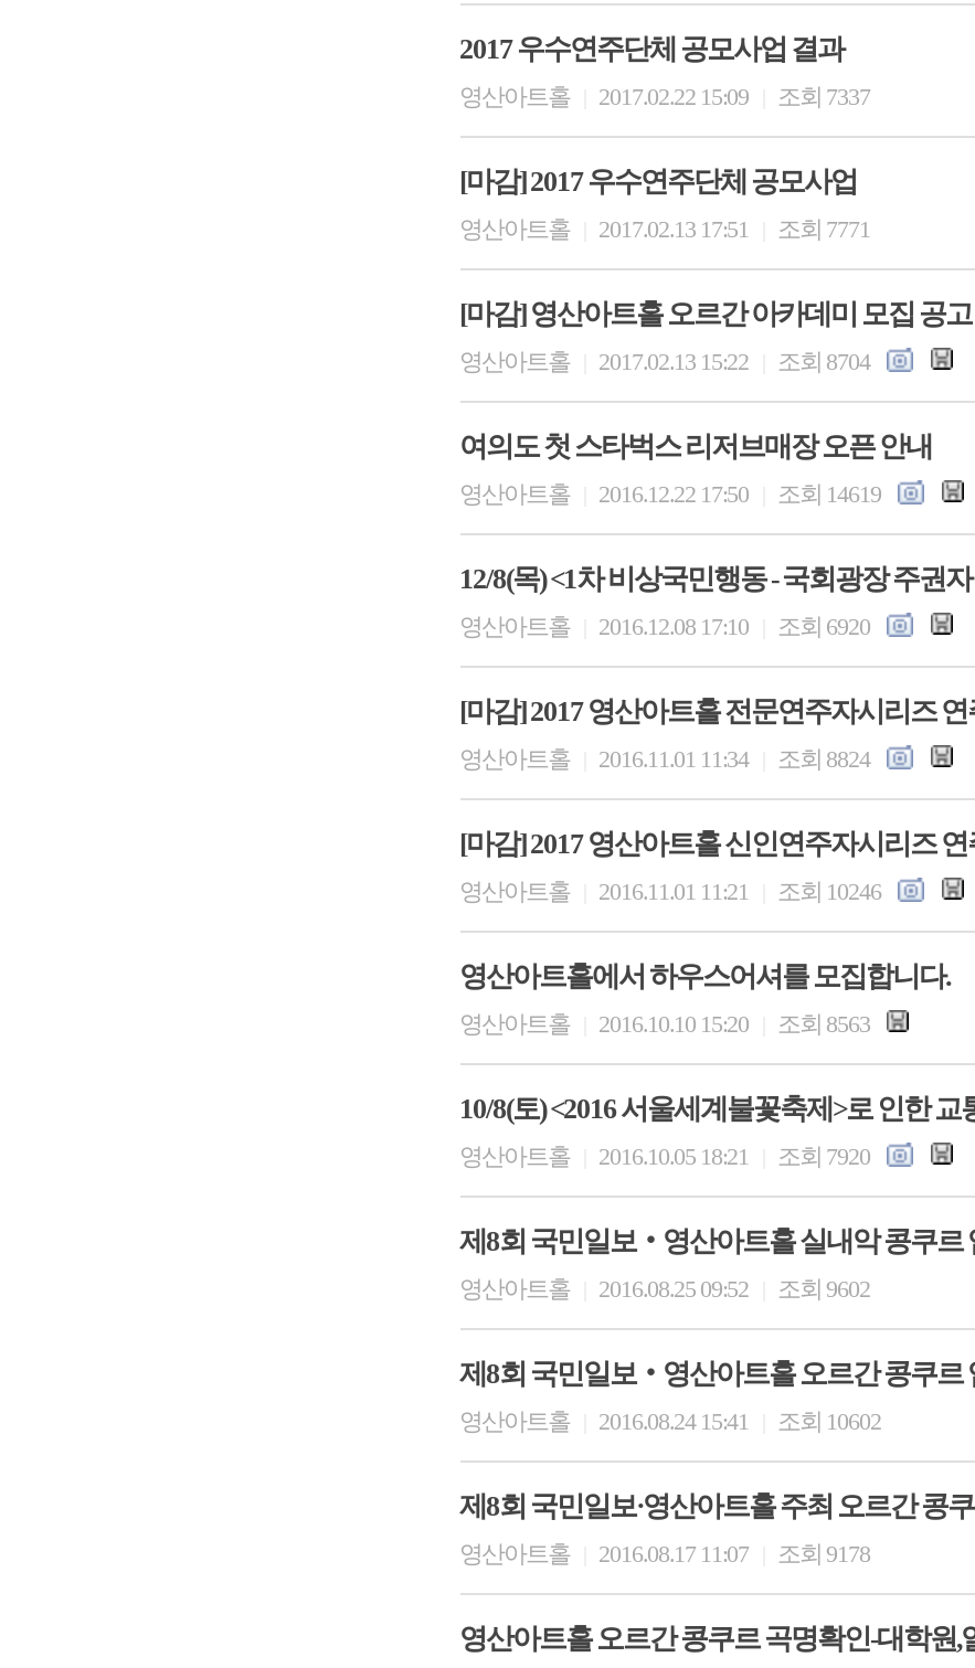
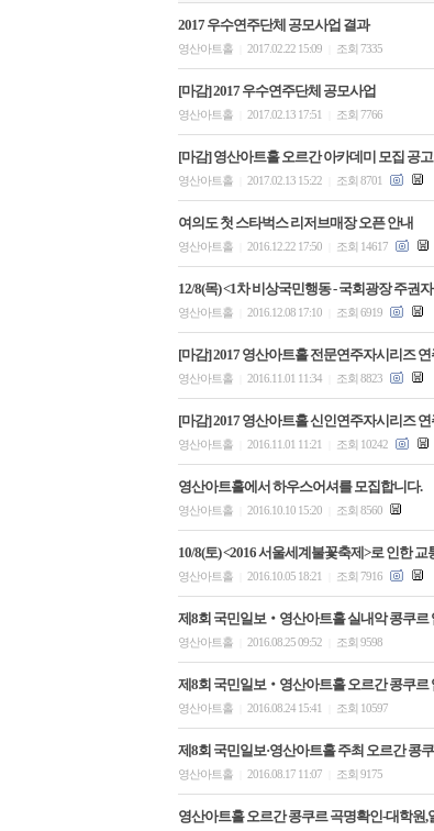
[459,83,870,109] 영산아트홀 2017.02.22 15:09 조회 7337 -> [177,42,382,55] 영산아트홀 2017.02.22 15:09 조회 7335
[459,215,870,242] 영산아트홀 2017.02.13 17:51 조회 7771 -> [177,108,382,121] 영산아트홀 2017.02.13 17:51 조회 7766
[459,348,875,374] 영산아트홀 2017.02.13 15:22 조회 8704 -> [177,174,384,187] 영산아트홀 2017.02.13 15:22 조회 8701
[459,480,886,507] 영산아트홀 2016.12.22 17:50 조회 14619 -> [177,240,390,253] 영산아트홀 2016.12.22 17:50 조회 14617
[459,613,875,639] 영산아트홀 2016.12.08 17:10 조회 6920 -> [177,306,384,319] 영산아트홀 2016.12.08 17:10 조회 6919
[459,745,875,772] 영산아트홀 2016.11.01 11:34 조회 8824 -> [177,372,384,385] 영산아트홀 2016.11.01 11:34 조회 8823
[459,878,886,904] 영산아트홀 2016.11.01 11:21 조회 10246 -> [177,437,390,451] 영산아트홀 2016.11.01 11:21 조회 10242
[459,1010,875,1037] 영산아트홀 2016.10.10 15:20 조회 8563 -> [177,503,384,517] 영산아트홀 2016.10.10 15:20 조회 8560
[459,1143,875,1169] 영산아트홀 2016.10.05 18:21 조회 7920 -> [177,569,384,583] 영산아트홀 2016.10.05 18:21 조회 7916
[459,1275,870,1302] 영산아트홀 2016.08.25 09:52 조회 9602 -> [177,635,382,649] 영산아트홀 2016.08.25 09:52 조회 9598
[459,1407,881,1434] 영산아트홀 2016.08.24 15:41 조회 10602 -> [177,701,387,714] 영산아트홀 2016.08.24 15:41 조회 10597
[459,1540,870,1566] 영산아트홀 2016.08.17 11:07 조회 9178 -> [177,767,382,780] 영산아트홀 2016.08.17 11:07 조회 9175

